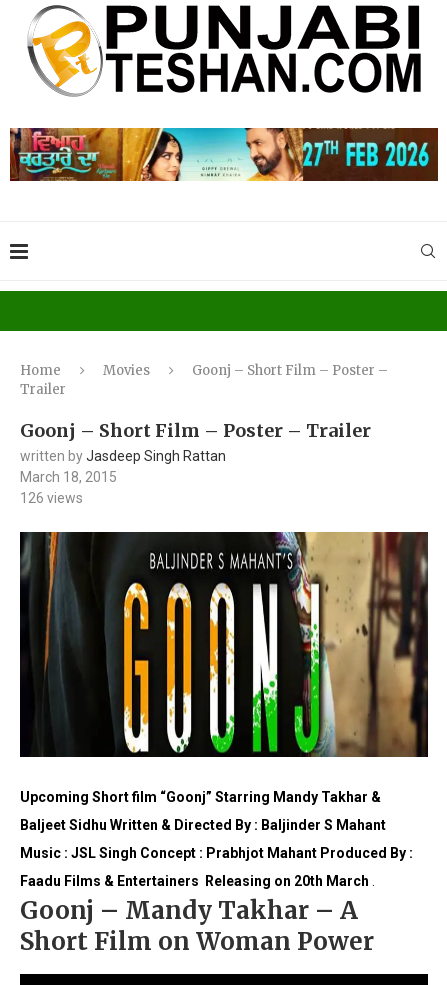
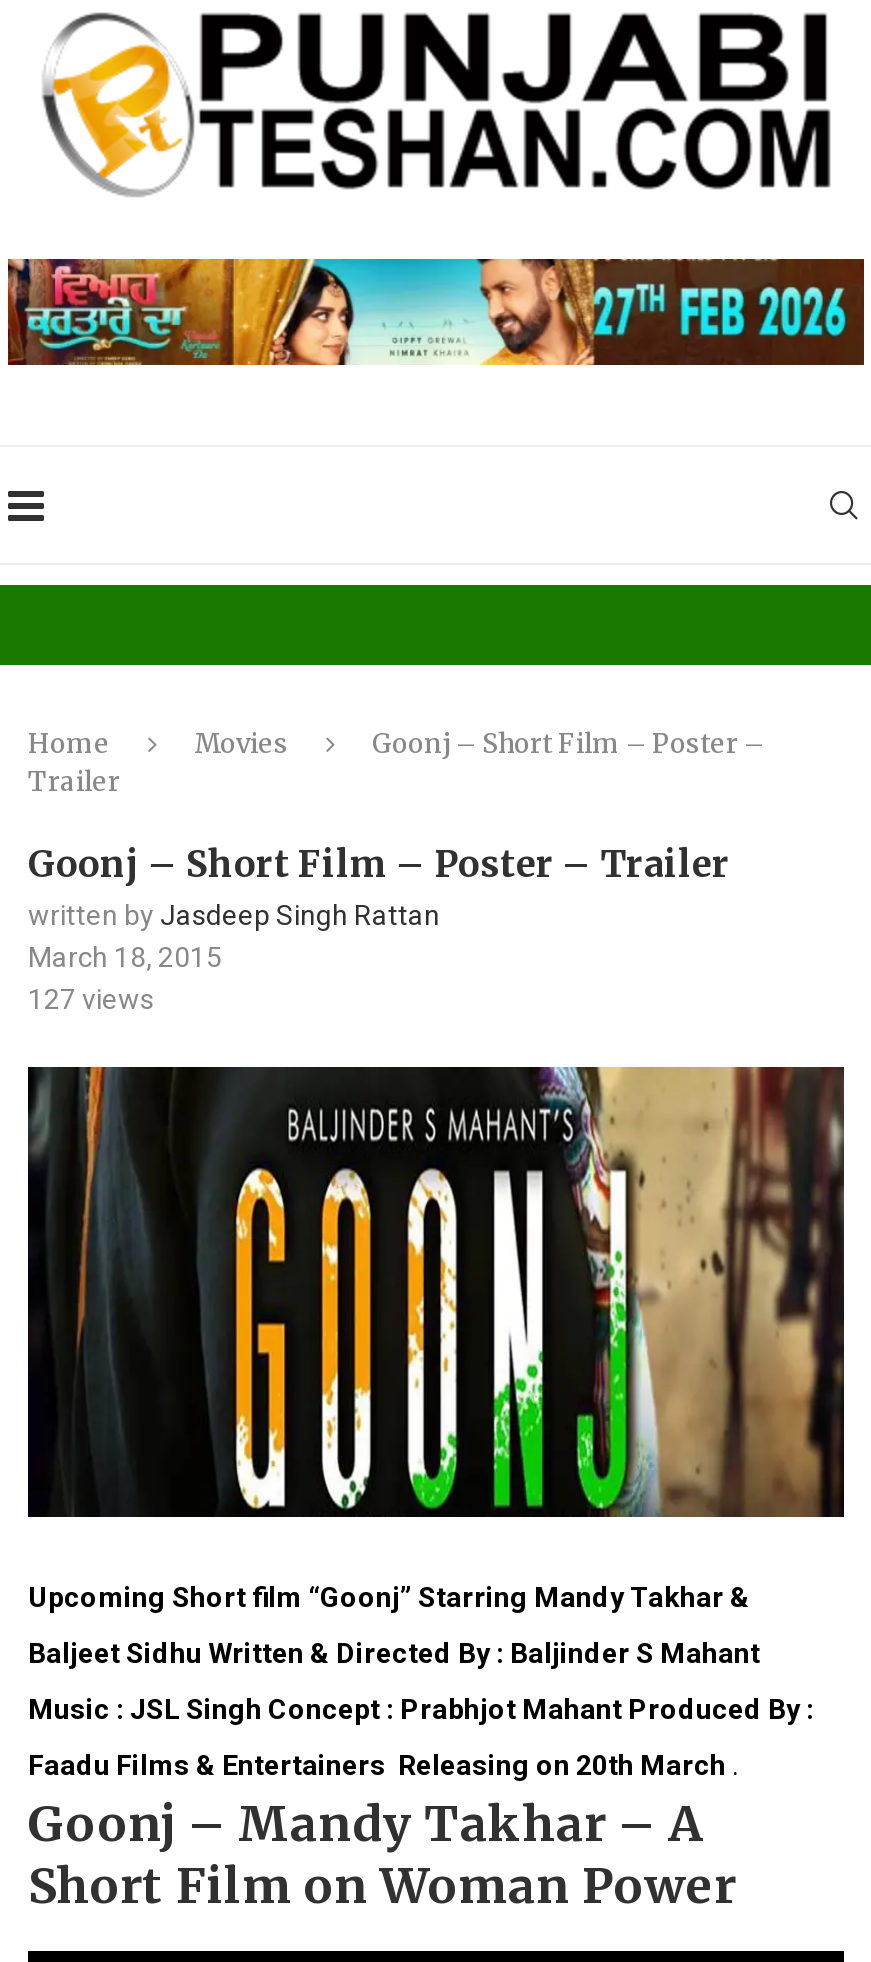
[20,490,83,506] 126 views -> [28,983,154,1015] 127 views

